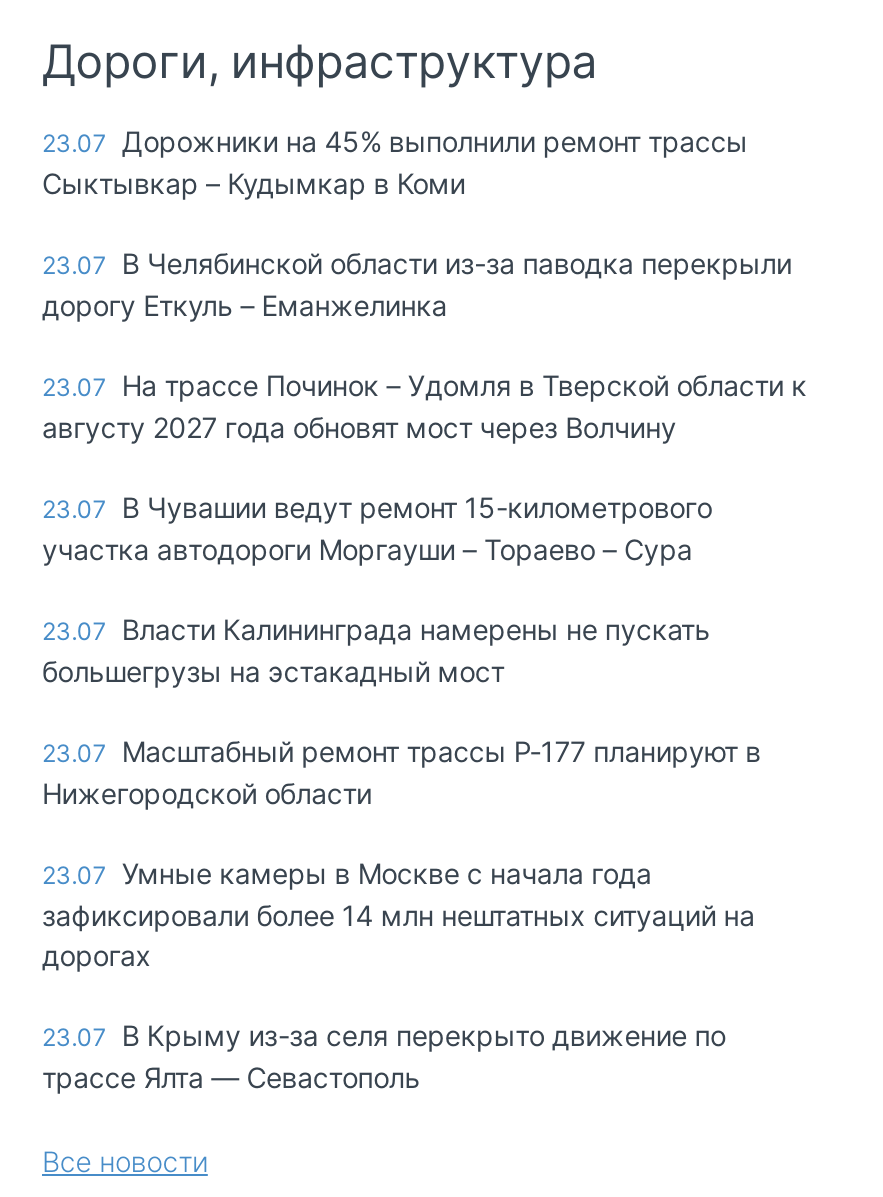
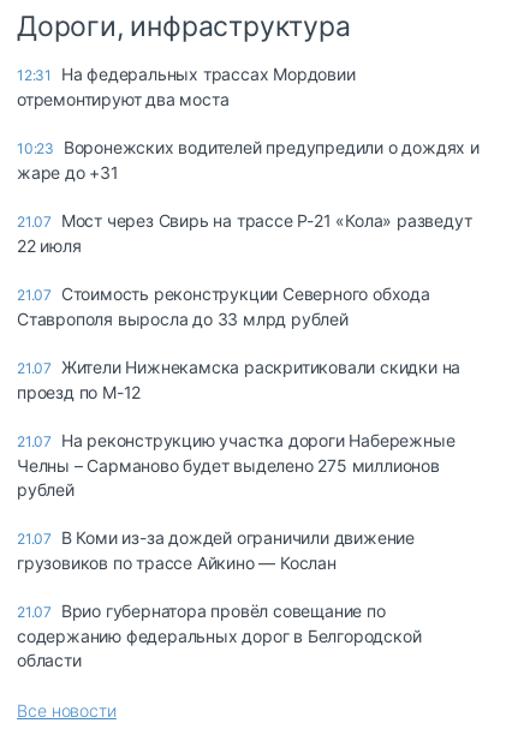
[42,124,748,200] 23.07 Дорожники на 45% выполнили ремонт трассы | Сыктывкар – Кудымкар в Коми -> [17,64,355,109] 12:31 На федеральных трассах Мордовии | отремонтируют два моста
[42,246,792,322] 23.07 В Челябинской области из-за паводка перекрыли | дорогу Еткуль – Еманжелинка -> [17,137,479,183] 10:23 Воронежских водителей предупредили о дождях и | жаре до +31
[42,368,807,444] 23.07 На трассе Починок – Удомля в Тверской области к | августу 2027 года обновят мост через Волчину -> [17,210,472,256] 21.07 Мост через Свирь на трассе Р-21 «Кола» разведут | 22 июля
[42,490,712,566] 23.07 В Чувашии ведут ремонт 15-километрового | участка автодороги Моргауши – Тораево – Сура -> [17,284,430,329] 21.07 Стоимость реконструкции Северного обхода | Ставрополя выросла до 33 млрд рублей
[42,612,710,688] 23.07 Власти Калининграда намерены не пускать | большегрузы на эстакадный мост -> [17,357,461,402] 21.07 Жители Нижнекамска раскритиковали скидки на | проезд по М-12
[42,734,761,810] 23.07 Масштабный ремонт трассы Р-177 планируют в | Нижегородской области -> [17,430,455,500] 21.07 На реконструкцию участка дороги Набережные | Челны – Сарманово будет выделено 275 миллионов | рублей
[42,856,755,972] 23.07 Умные камеры в Москве с начала года | зафиксировали более 14 млн нештатных ситуаций на | дорогах -> [17,527,415,573] 21.07 В Коми из-за дождей ограничили движение | грузовиков по трассе Айкино — Кослан
[42,1018,726,1094] 23.07 В Крыму из-за селя перекрыто движение по | трассе Ялта — Севастополь -> [17,601,421,670] 21.07 Врио губернатора провёл совещание по | содержанию федеральных дорог в Белгородской | области

